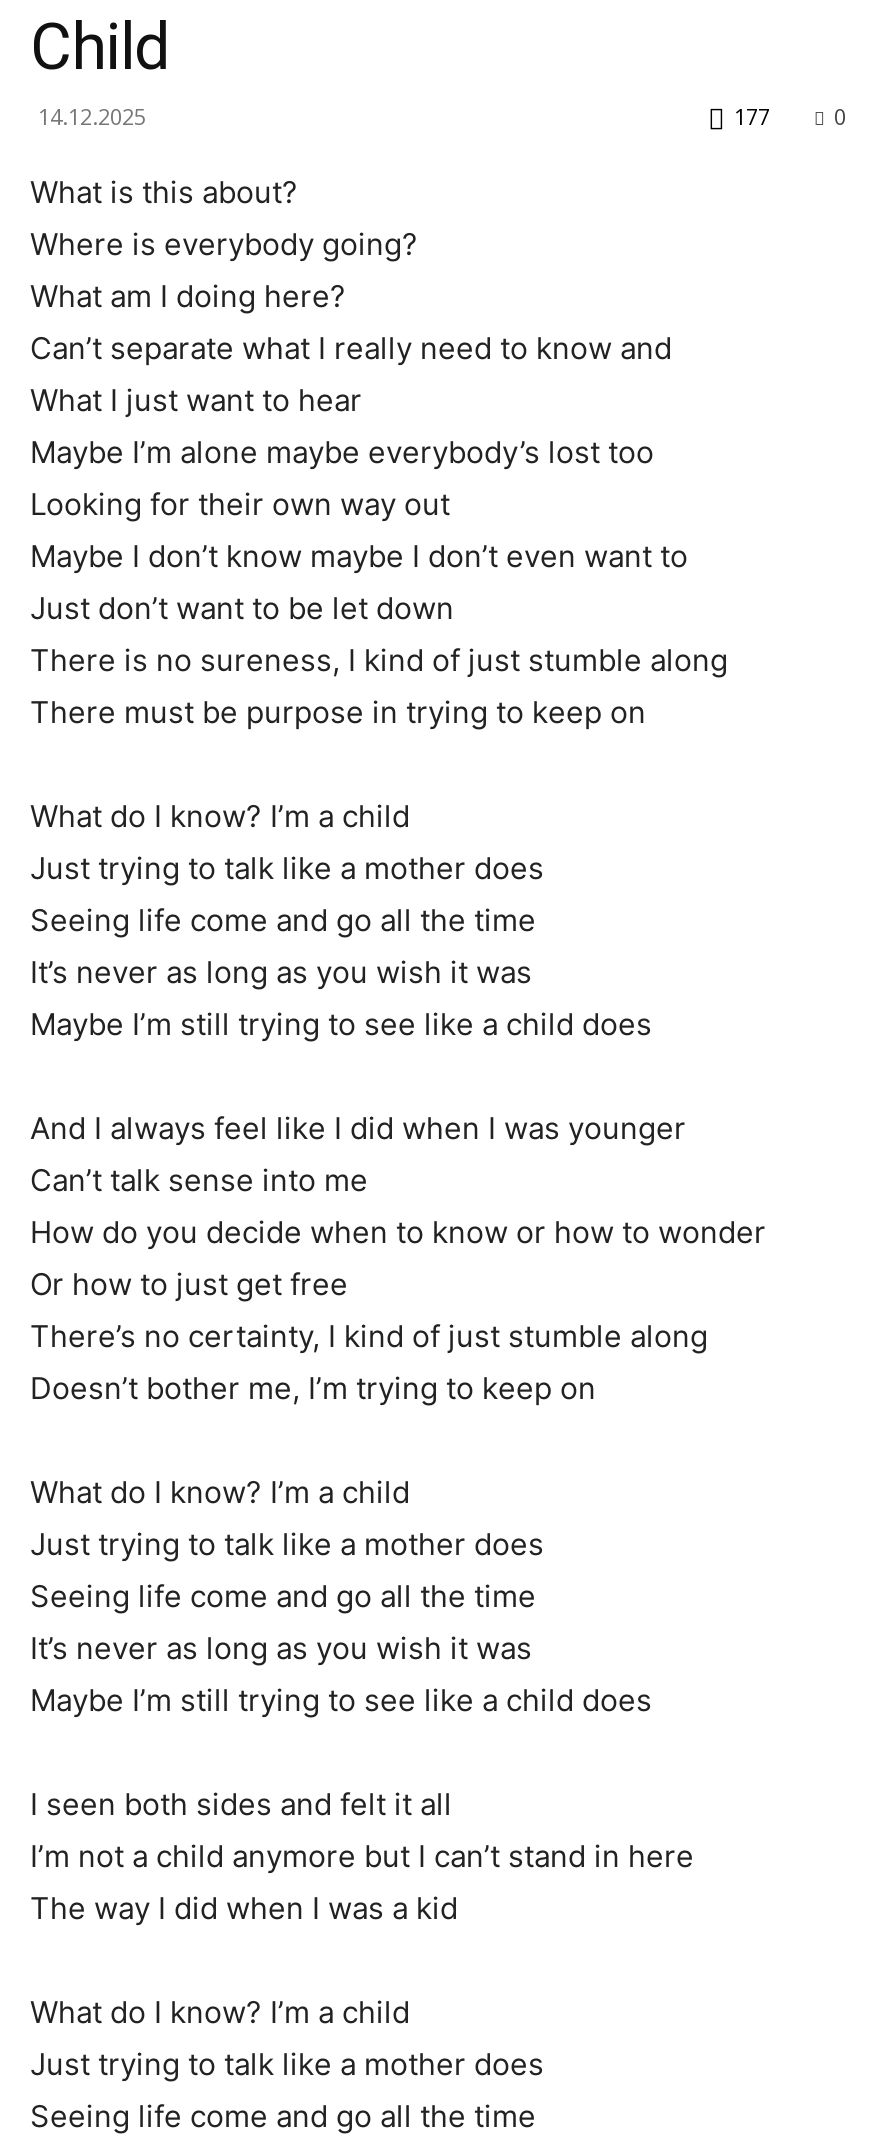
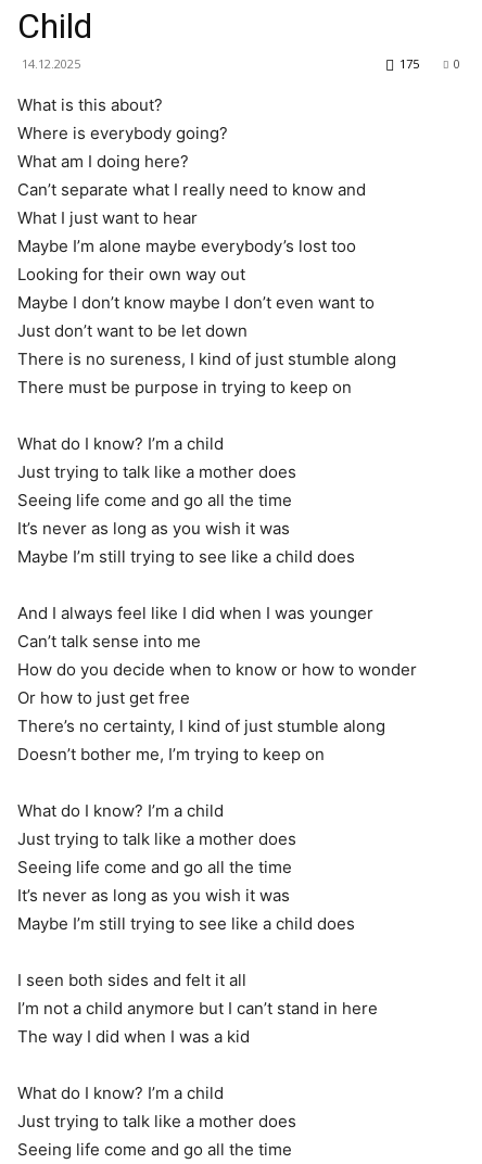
[734,101,770,131] 177 -> [399,55,419,72] 175

